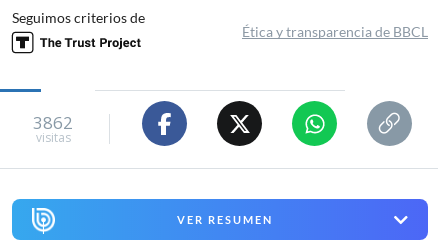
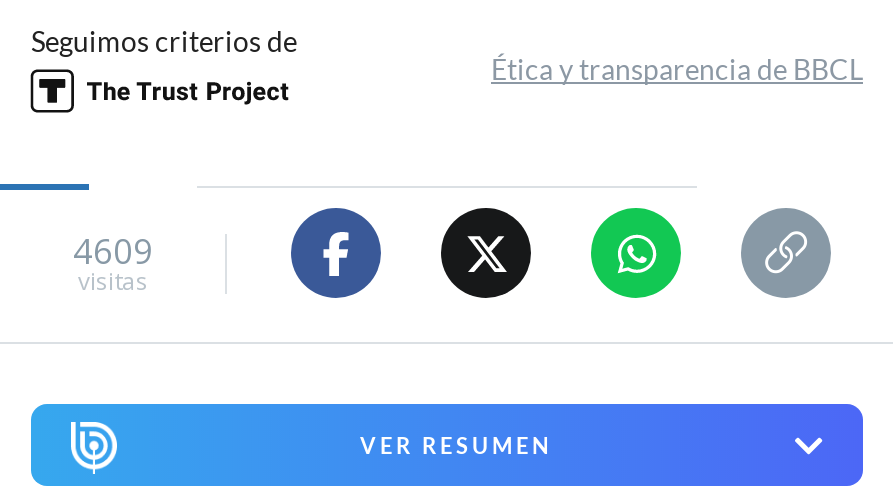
[33,111,73,134] 3862 -> [73,227,153,273] 4609

